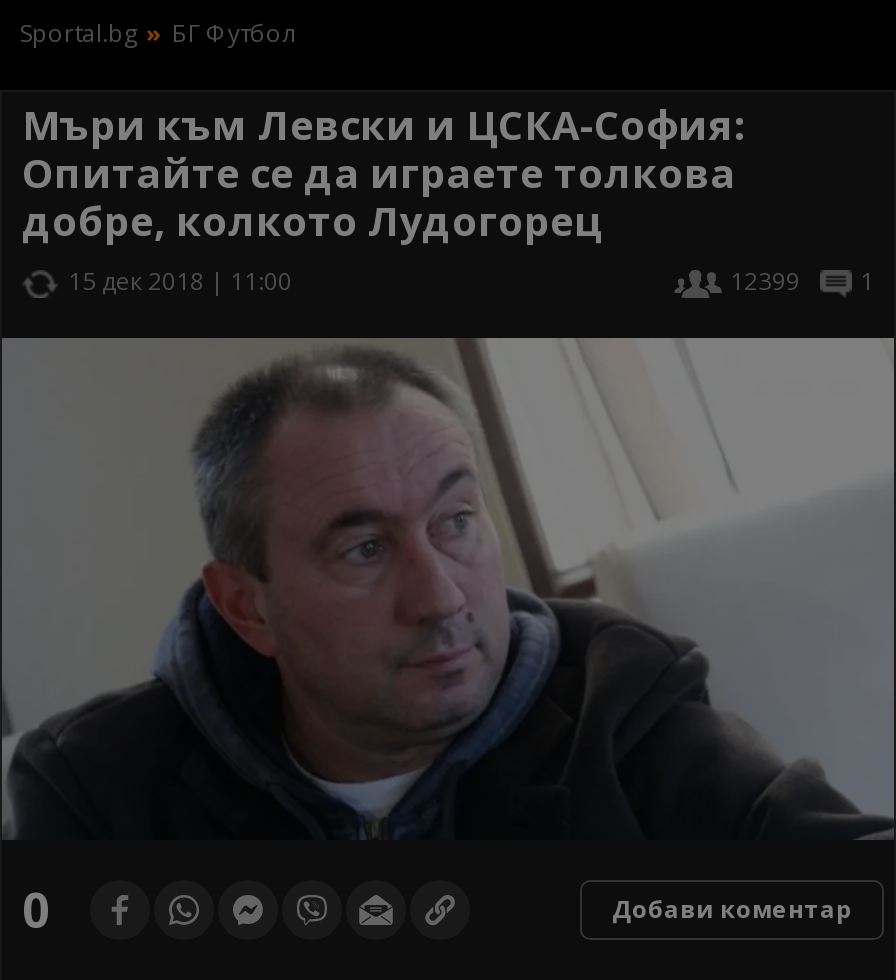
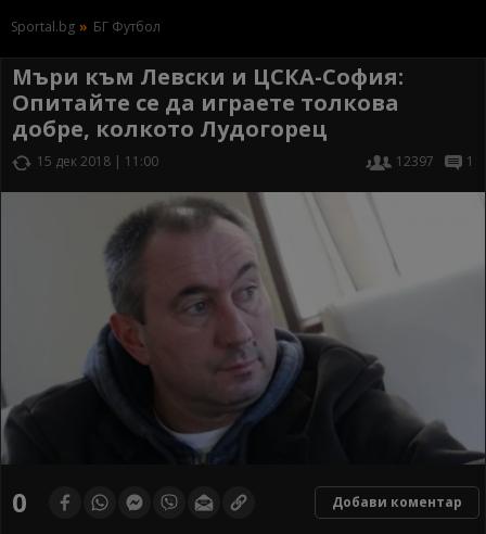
[730,264,874,298] 12399 1 -> [396,152,474,170] 12397 1

